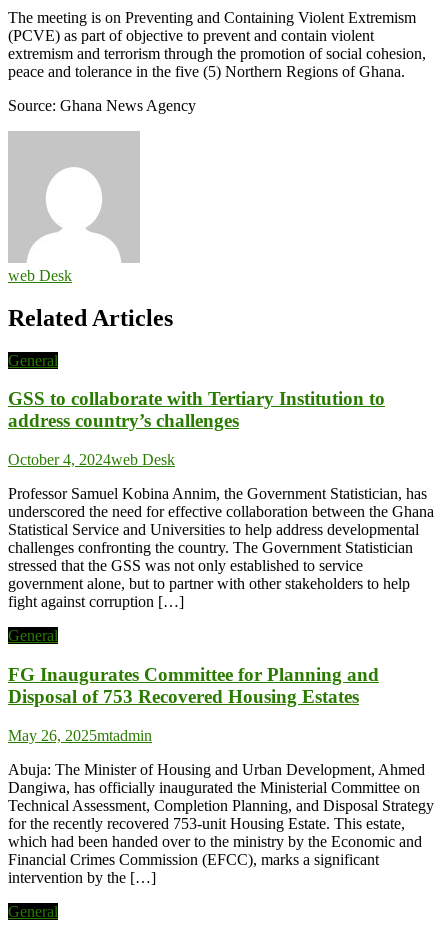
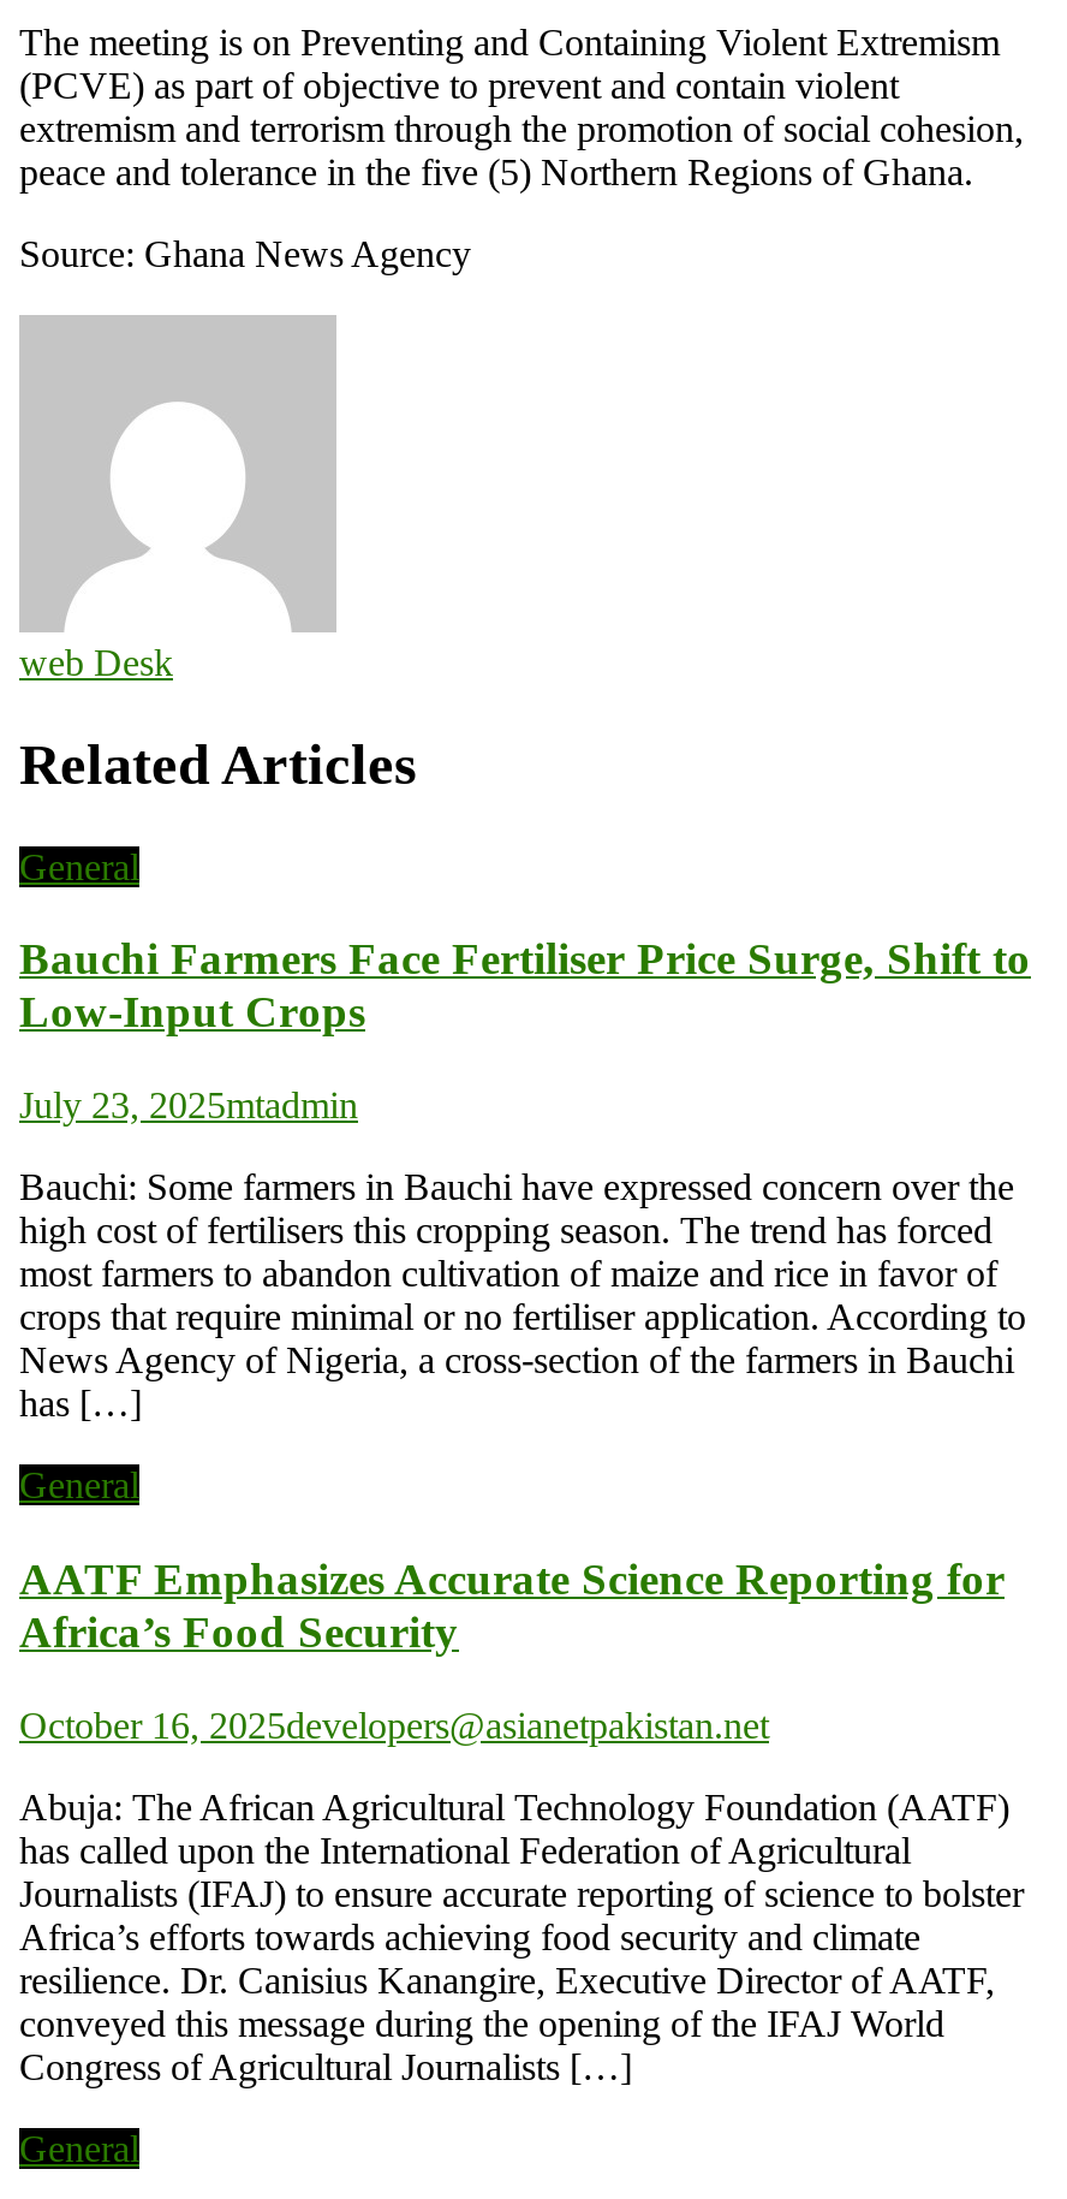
[8,388,385,431] GSS to collaborate with Tertiary Institution to | address country’s challenges -> [19,934,1031,1037] Bauchi Farmers Face Fertiliser Price Surge, Shift to | Low-Input Crops
[8,451,175,468] October 4, 2024web Desk -> [19,1085,358,1126] July 23, 2025mtadmin
[8,485,434,610] Professor Samuel Kobina Annim, the Government Statistician, has | underscored the need for effective collaboration between the Ghana | Statistical Service and Universities to help address developmental | challenges confronting the country. The Government Statistician | stressed that the GSS was not only established to service | government alone, but to partner with other stakeholders to help | fight against corruption […] -> [19,1166,1026,1424] Bauchi: Some farmers in Bauchi have expressed concern over the | high cost of fertilisers this cropping season. The trend has forced | most farmers to abandon cultivation of maize and rice in favor of | crops that require minimal or no fertiliser application. According to | News Agency of Nigeria, a cross-section of the farmers in Bauchi | has […]
[8,664,379,707] FG Inaugurates Committee for Planning and | Disposal of 753 Recovered Housing Estates -> [19,1553,1005,1656] AATF Emphasizes Accurate Science Reporting for | Africa’s Food Security
[8,726,152,743] May 26, 2025mtadmin -> [19,1704,769,1745] October 16, 2025developers@asianetpakistan.net
[8,760,434,885] Abuja: The Minister of Housing and Urban Development, Ahmed | Dangiwa, has officially inaugurated the Ministerial Committee on | Technical Assessment, Completion Planning, and Disposal Strategy | for the recently recovered 753-unit Housing Estate. This estate, | which had been handed over to the ministry by the Economic and | Financial Crimes Commission (EFCC), marks a significant | intervention by the […] -> [19,1785,1024,2086] Abuja: The African Agricultural Technology Foundation (AATF) | has called upon the International Federation of Agricultural | Journalists (IFAJ) to ensure accurate reporting of science to bolster | Africa’s efforts towards achieving food security and climate | resilience. Dr. Canisius Kanangire, Executive Director of AATF, | conveyed this message during the opening of the IFAJ World | Congress of Agricultural Journalists […]

